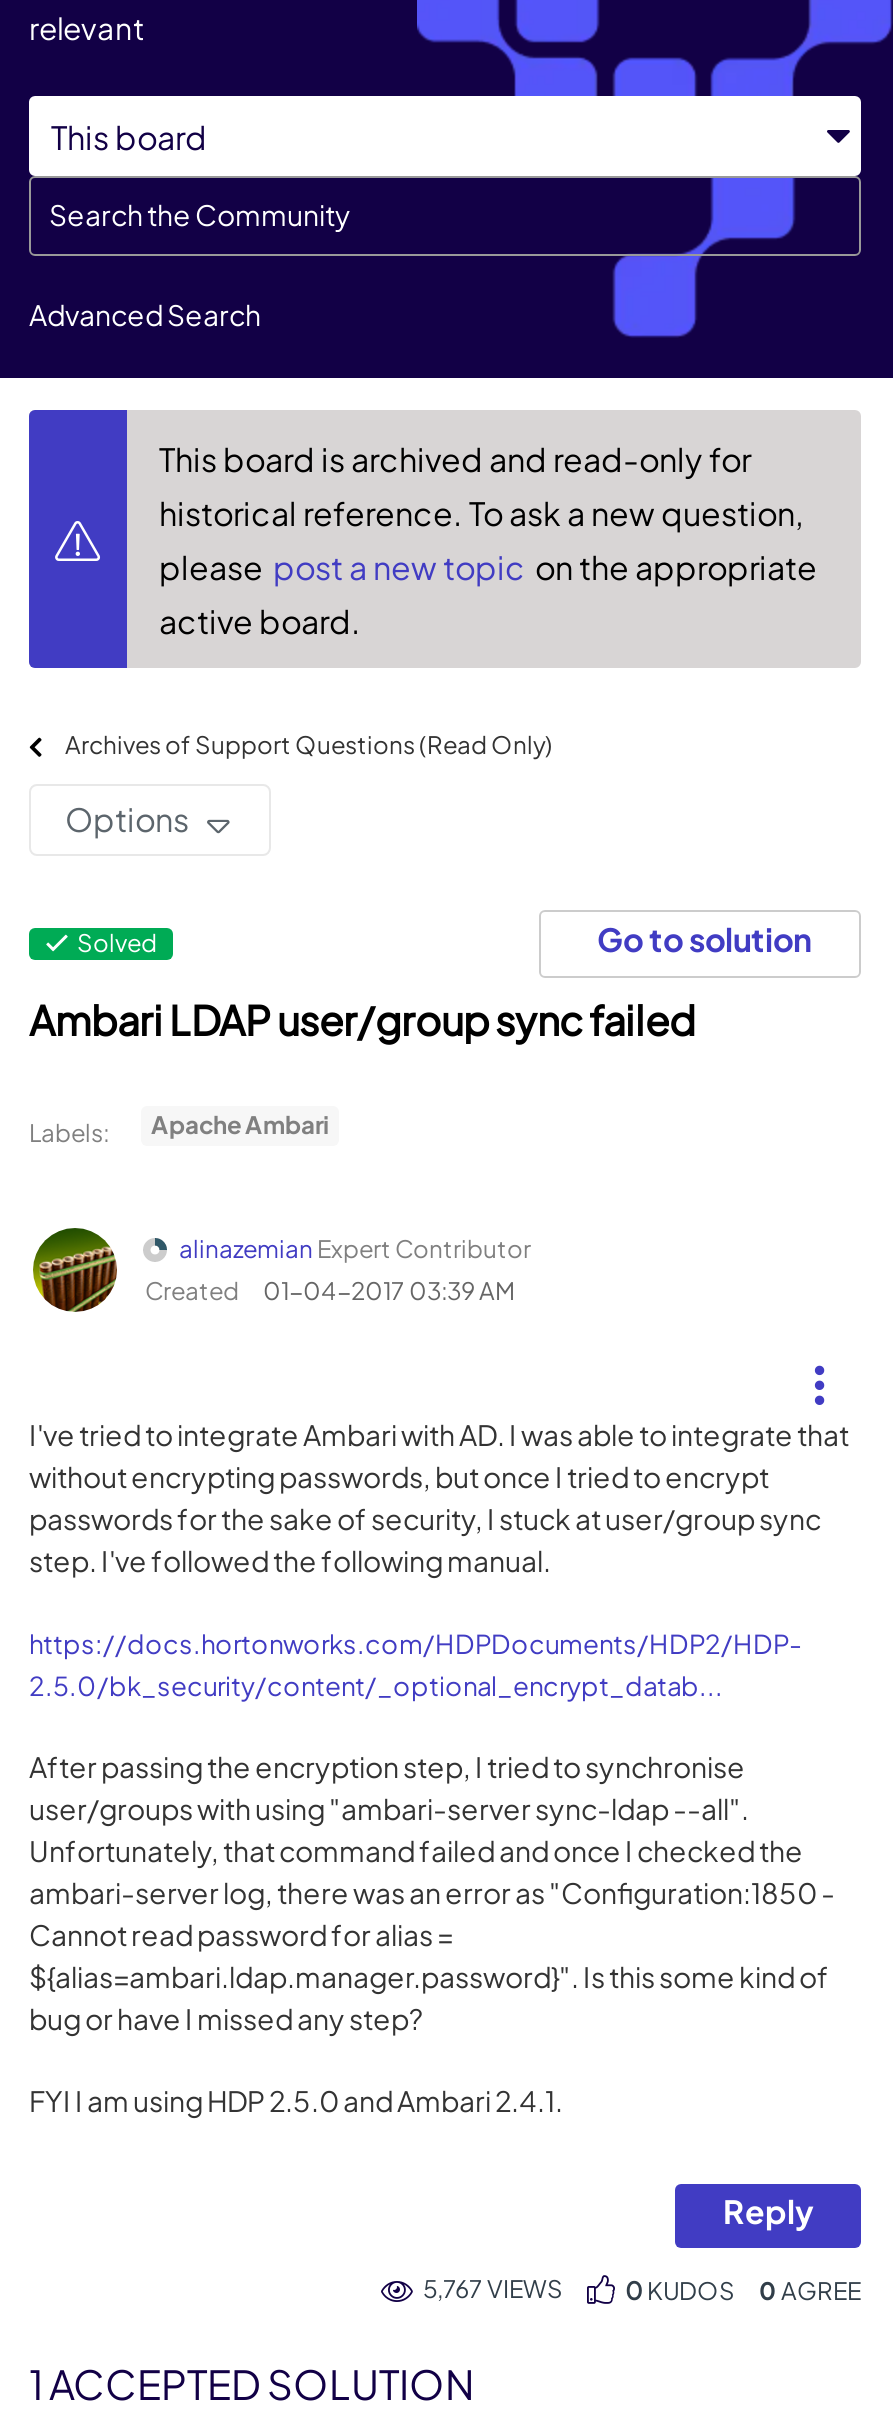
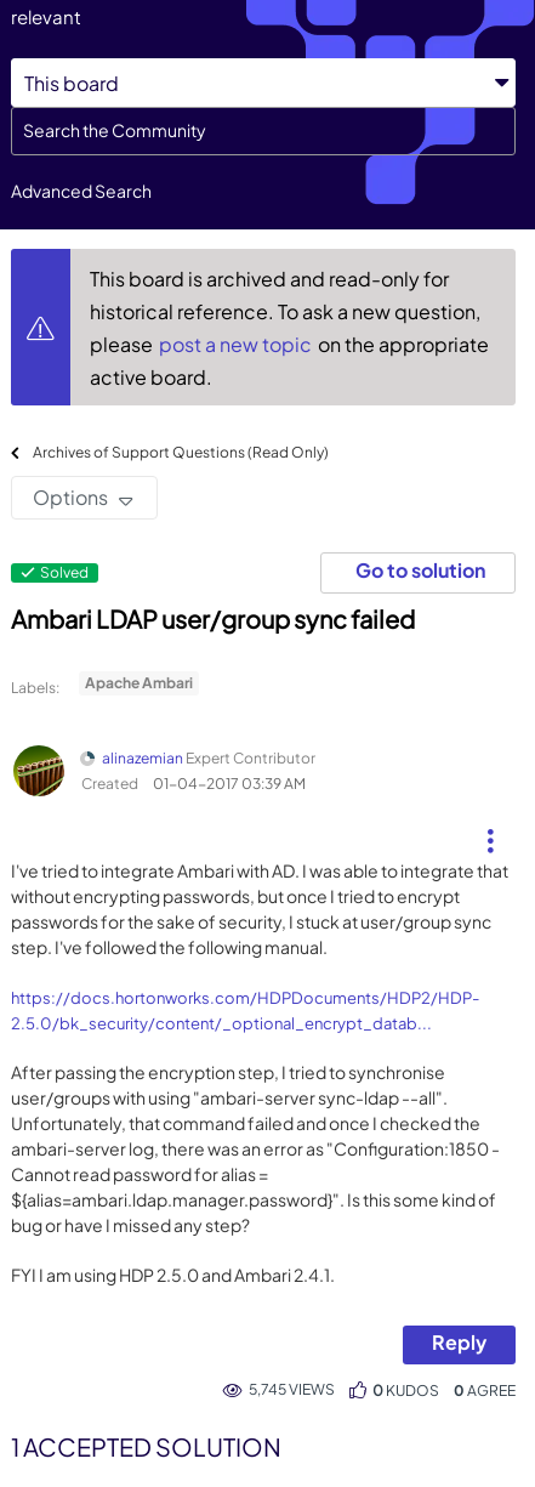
[423,2274,563,2304] 5,767 VIEWS -> [249,1380,335,1398] 5,745 VIEWS

